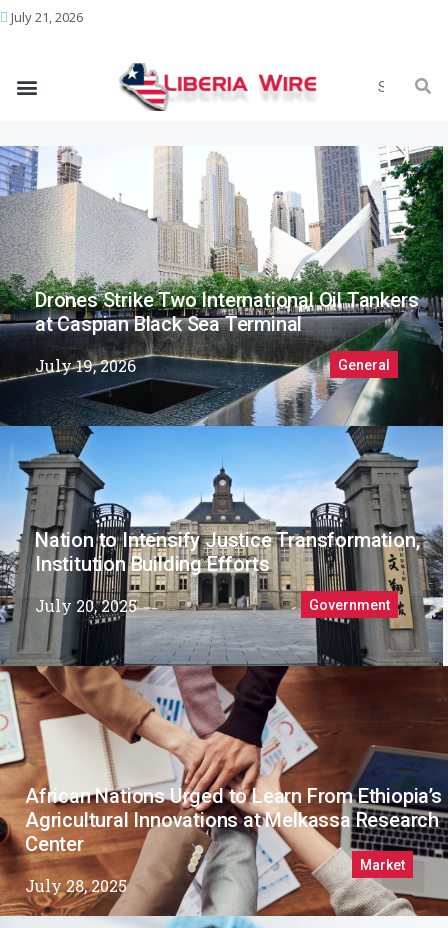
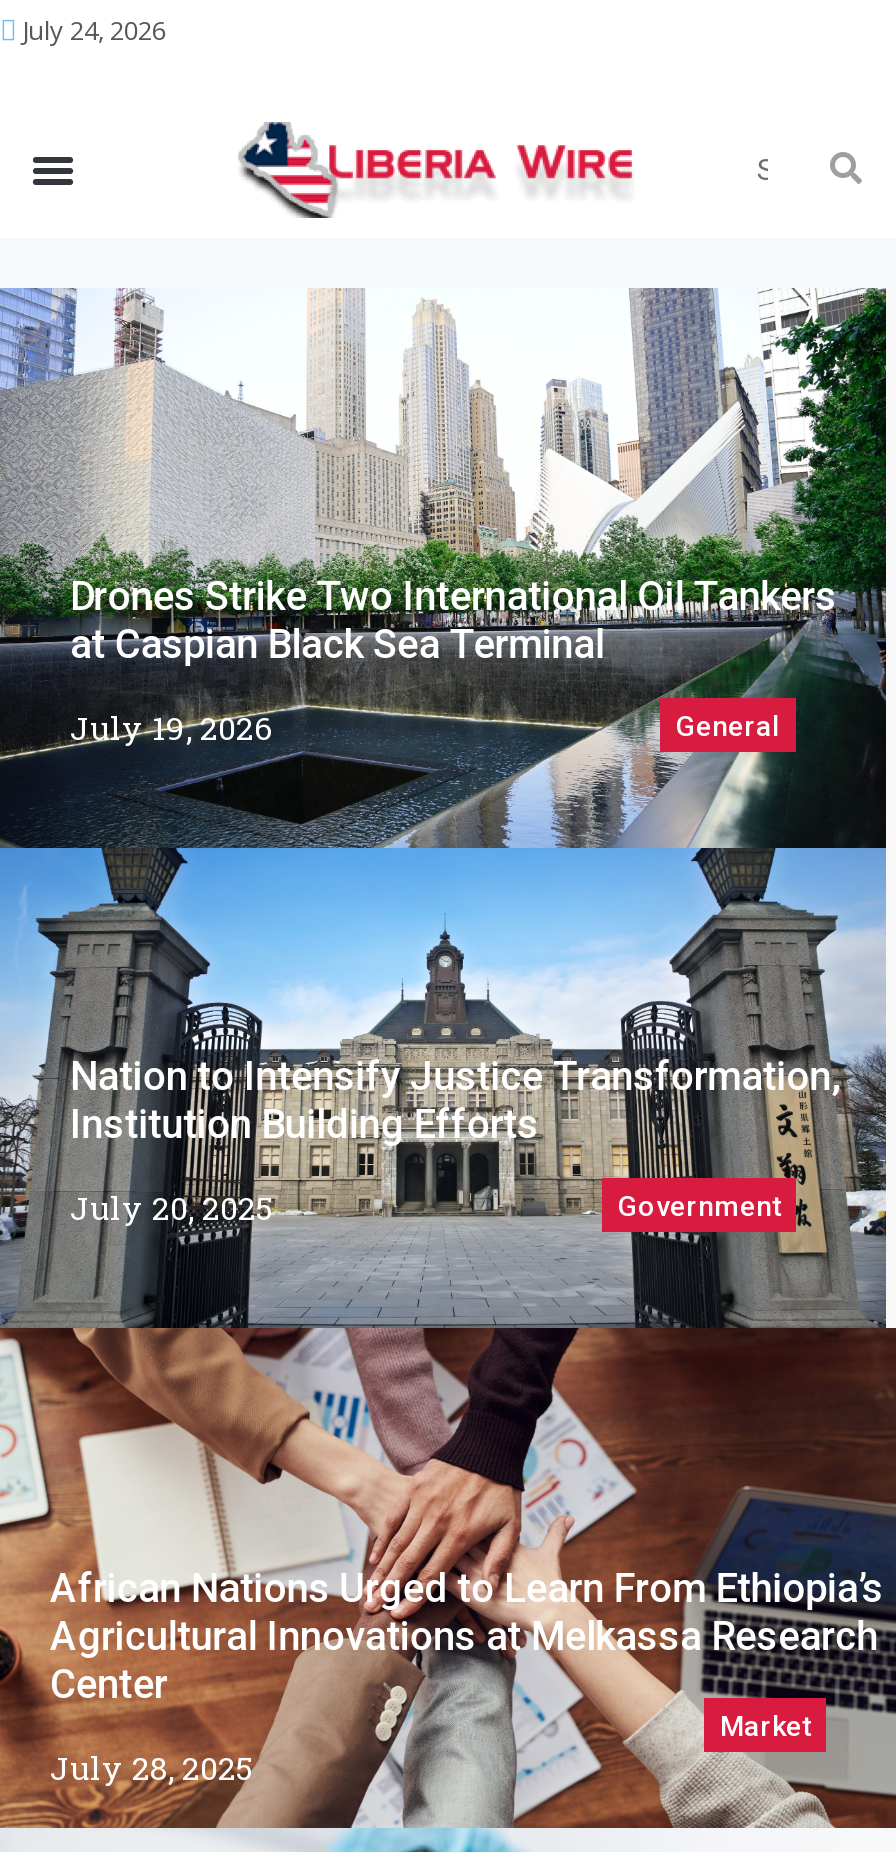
[11,8,83,26] July 21, 2026 -> [22,12,166,48] July 24, 2026

